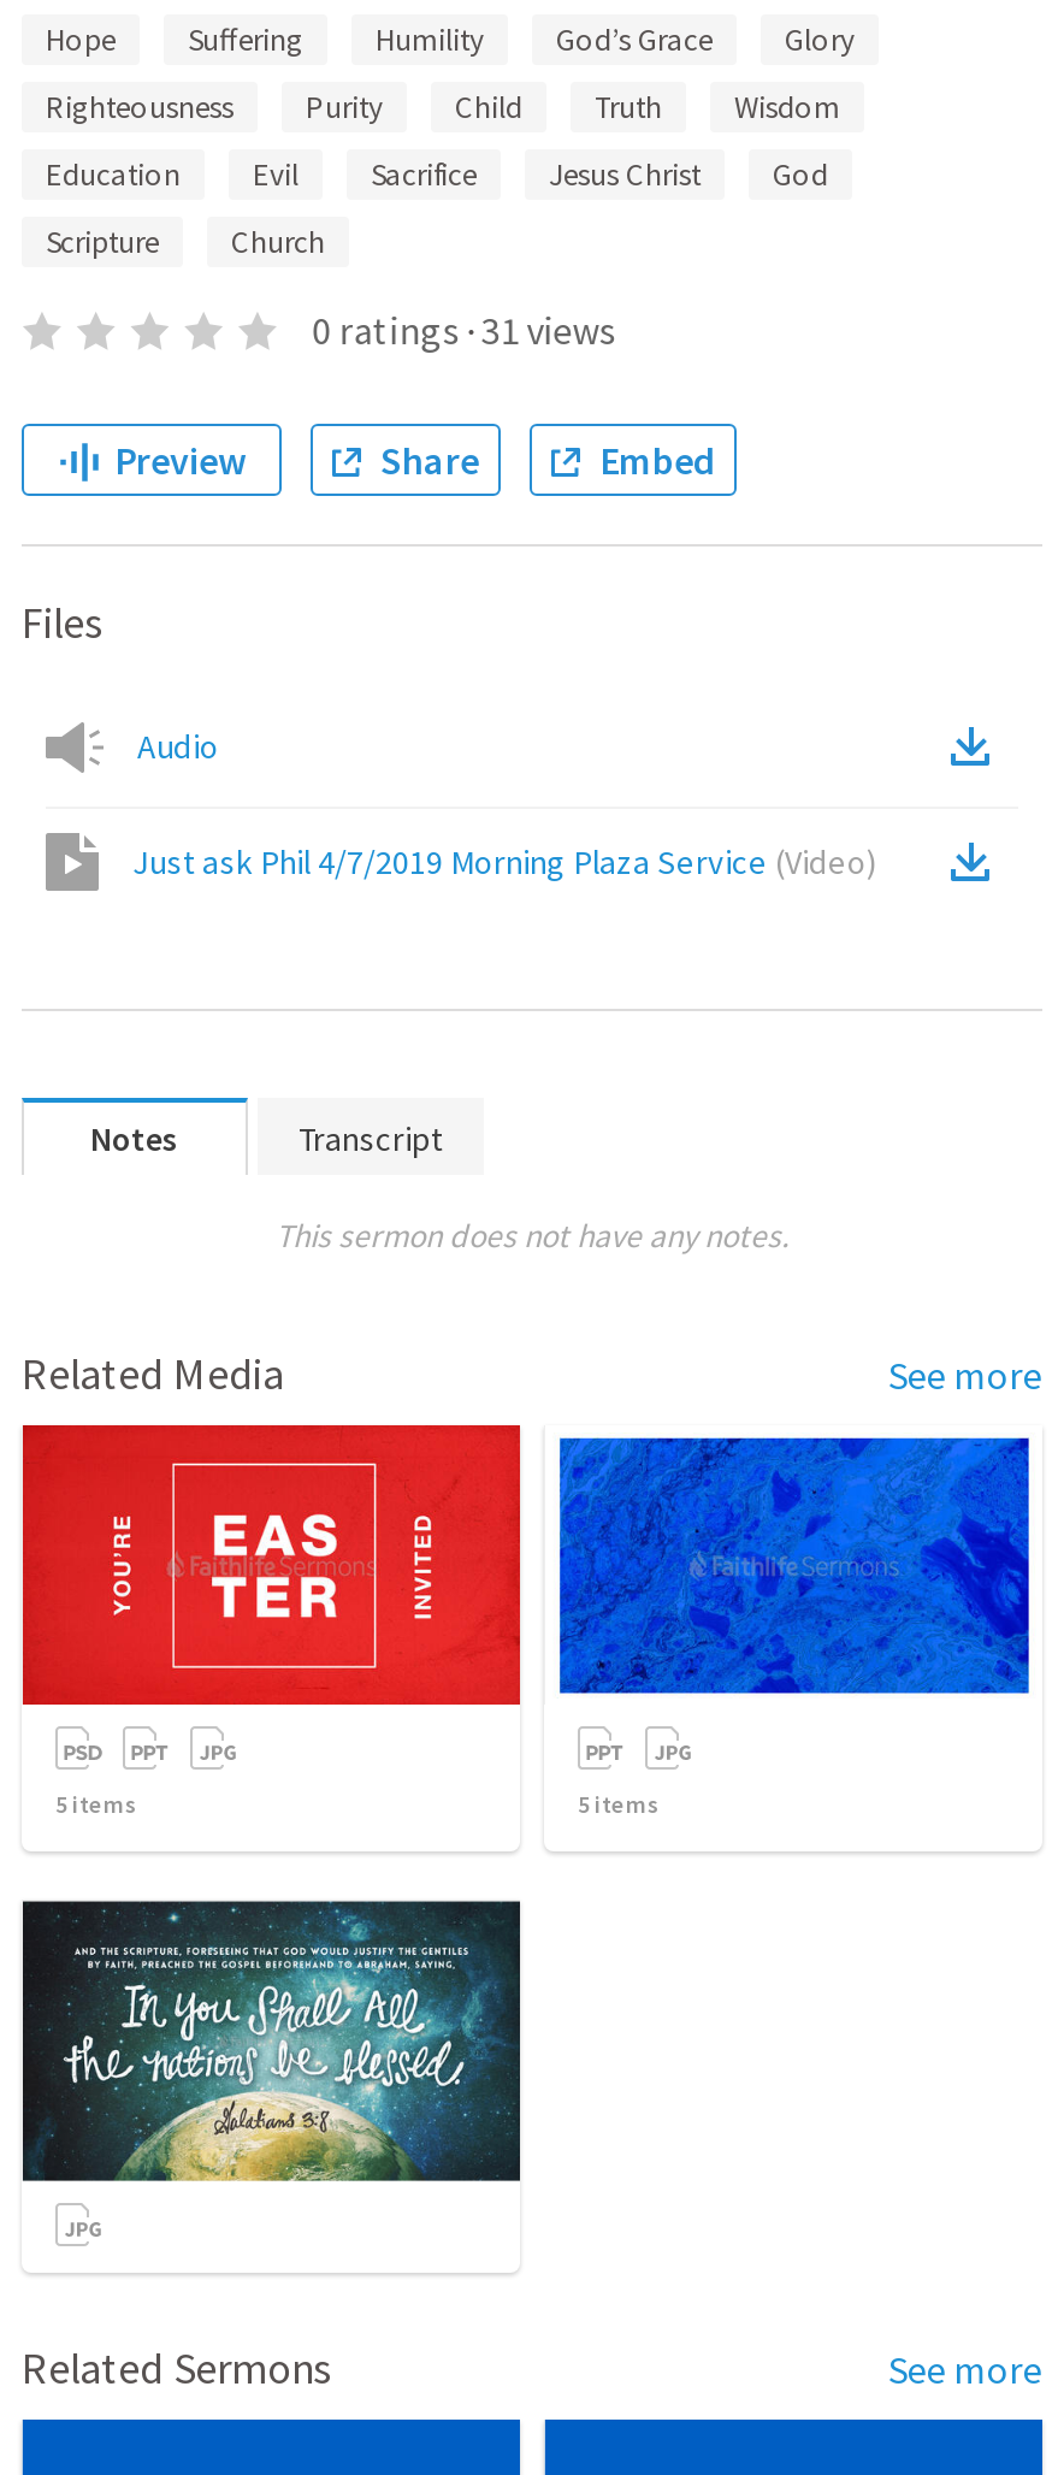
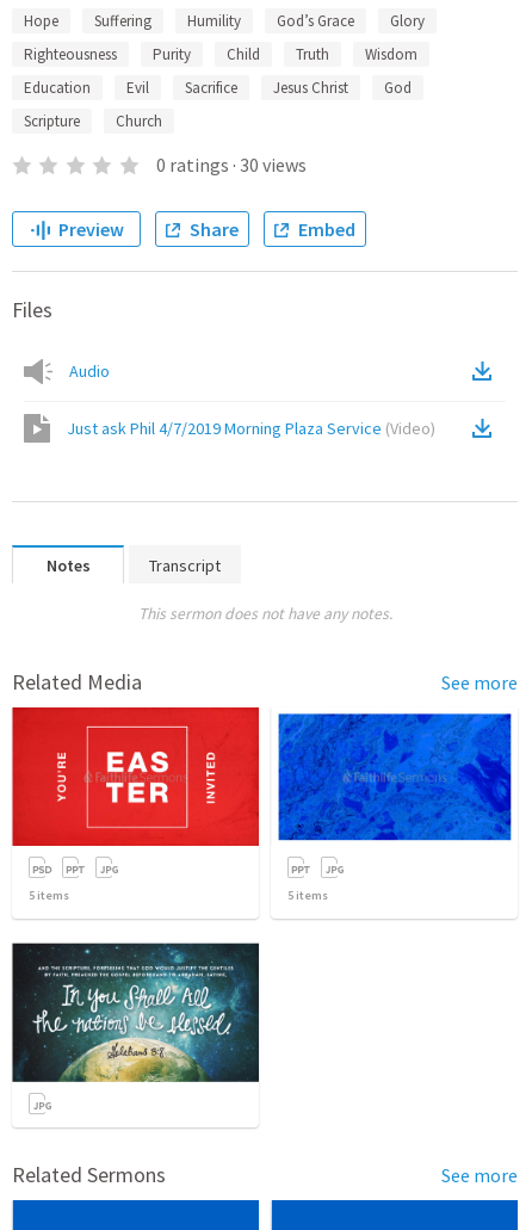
[312,306,616,354] 0 ratings · 31 views -> [156,153,306,177] 0 ratings · 30 views

